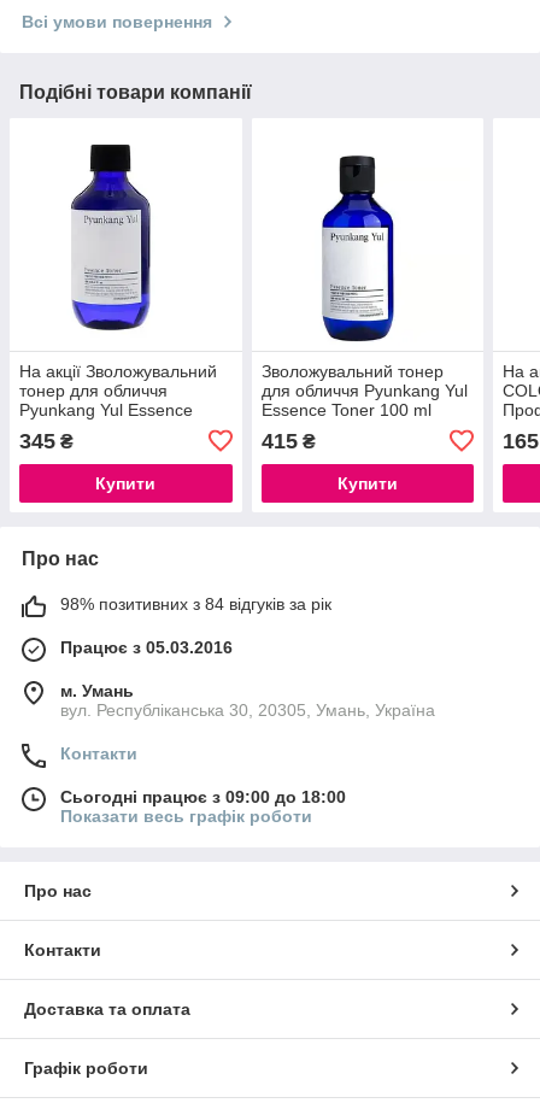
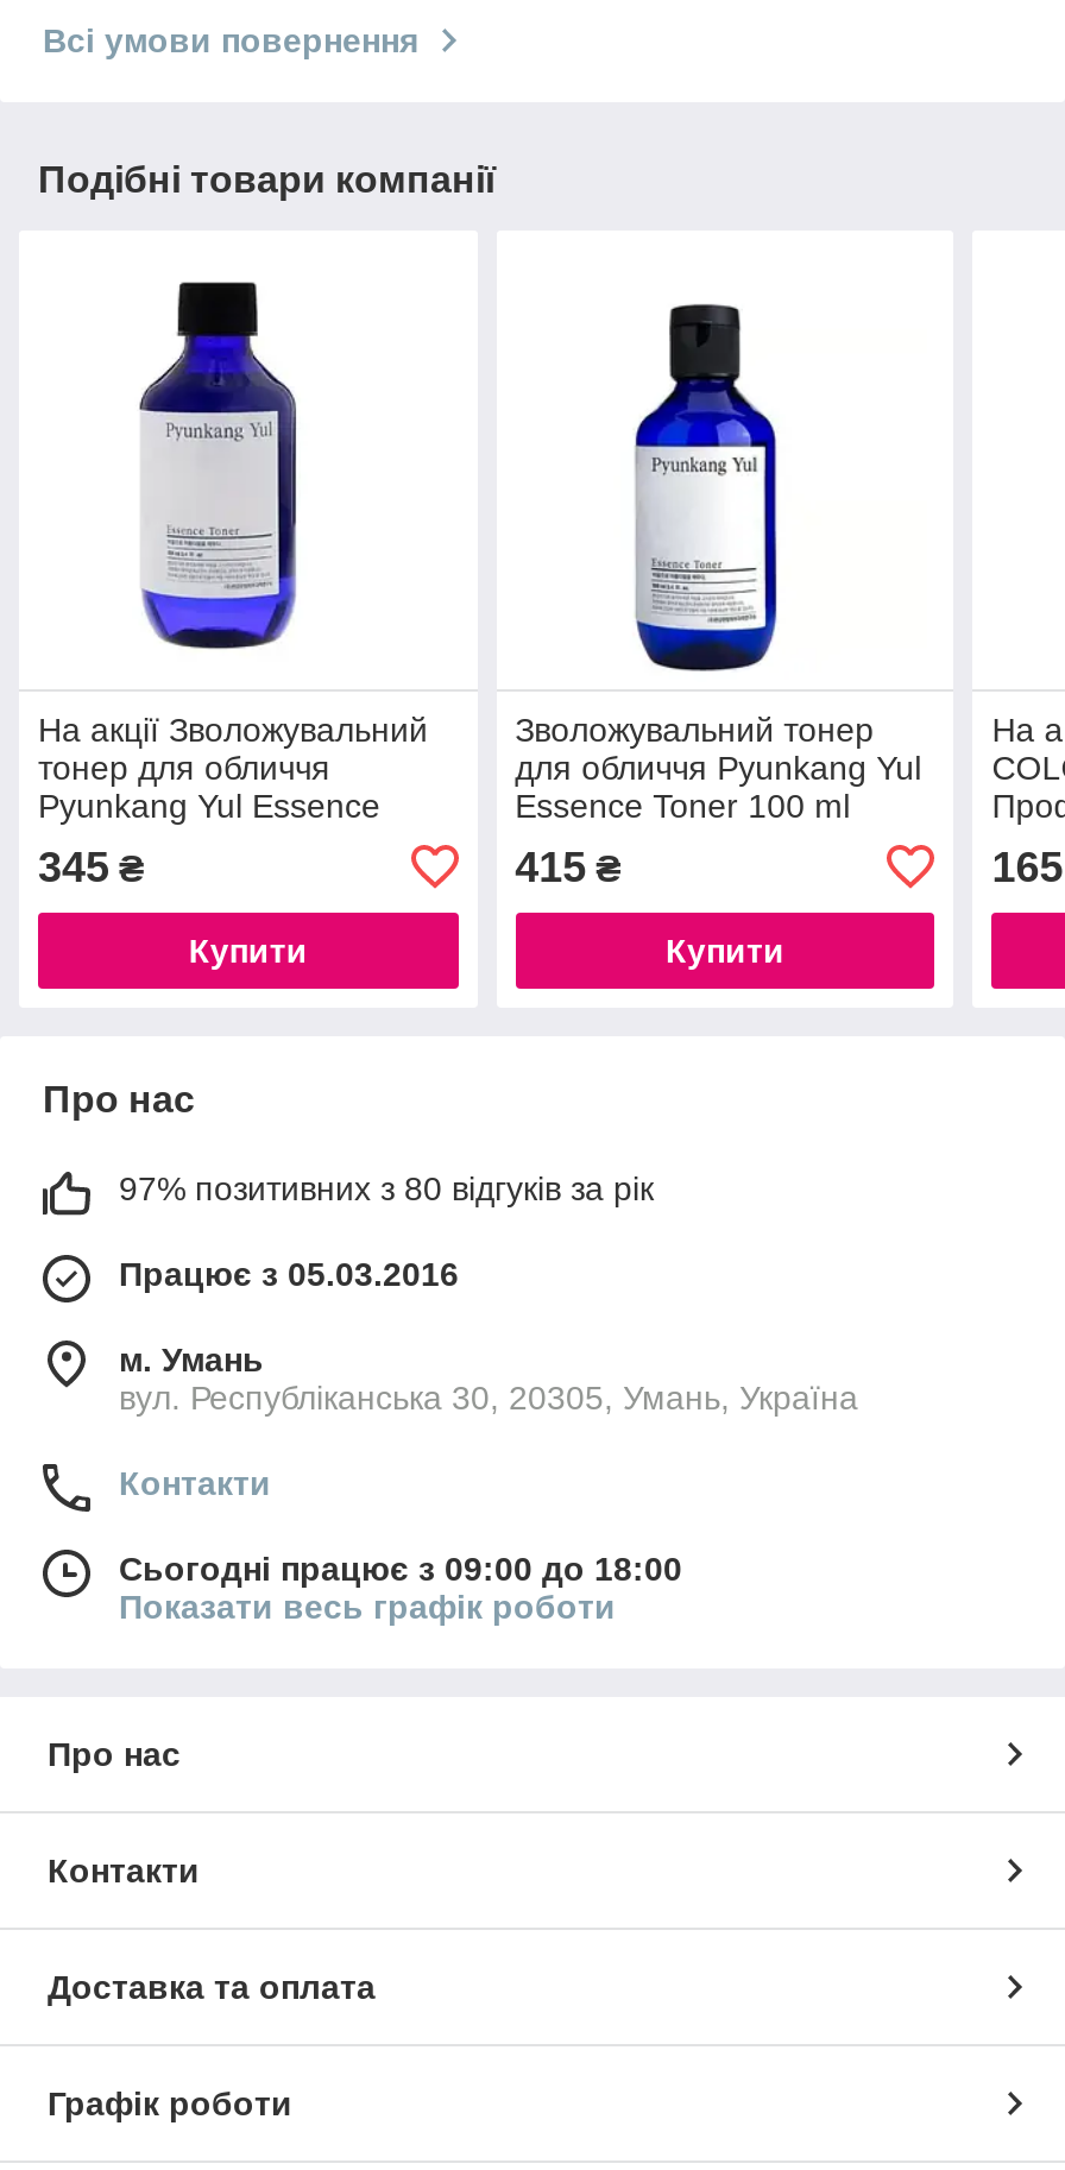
[60,594,331,613] 98% позитивних з 84 відгуків за рік -> [119,1169,654,1207] 97% позитивних з 80 відгуків за рік

